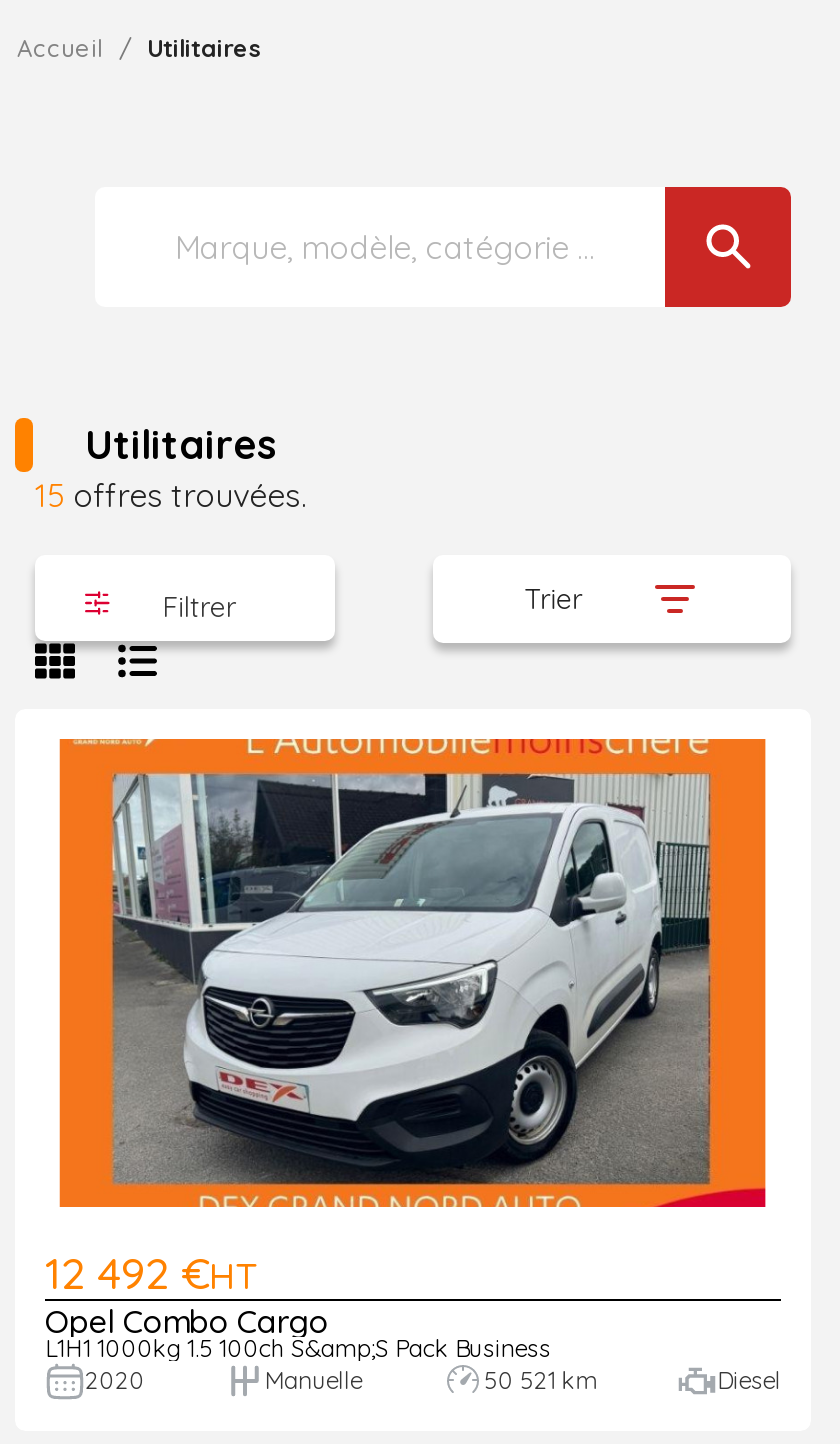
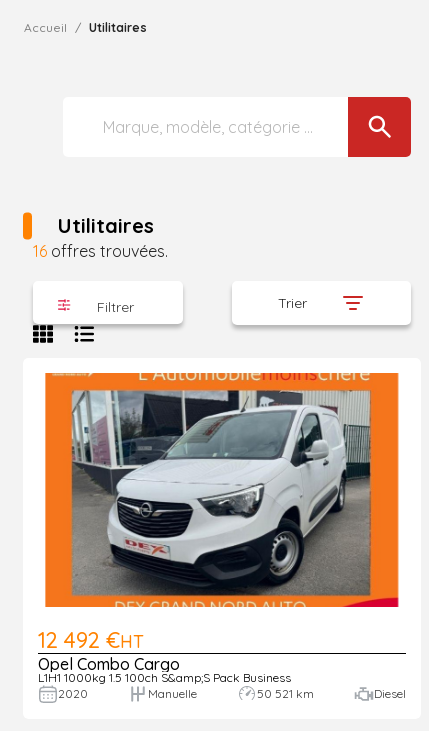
[35,475,307,515] 15 offres trouvées. -> [33,241,168,261] 16 offres trouvées.

